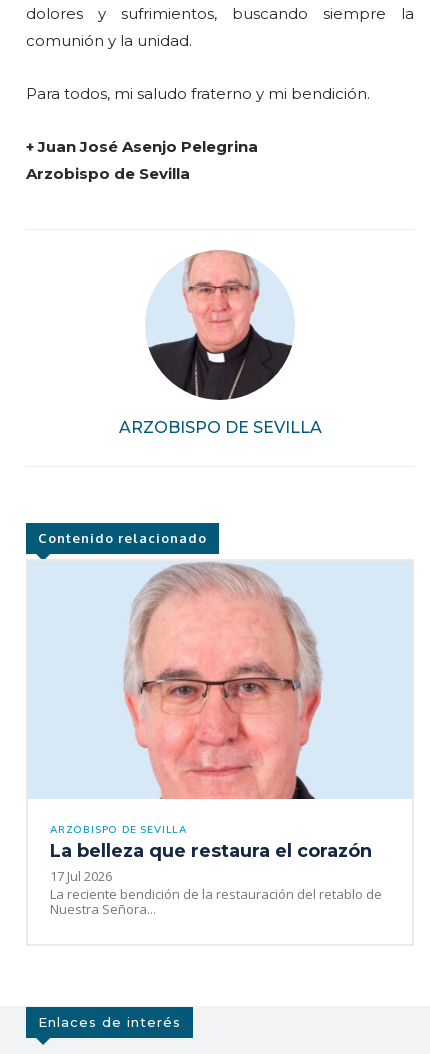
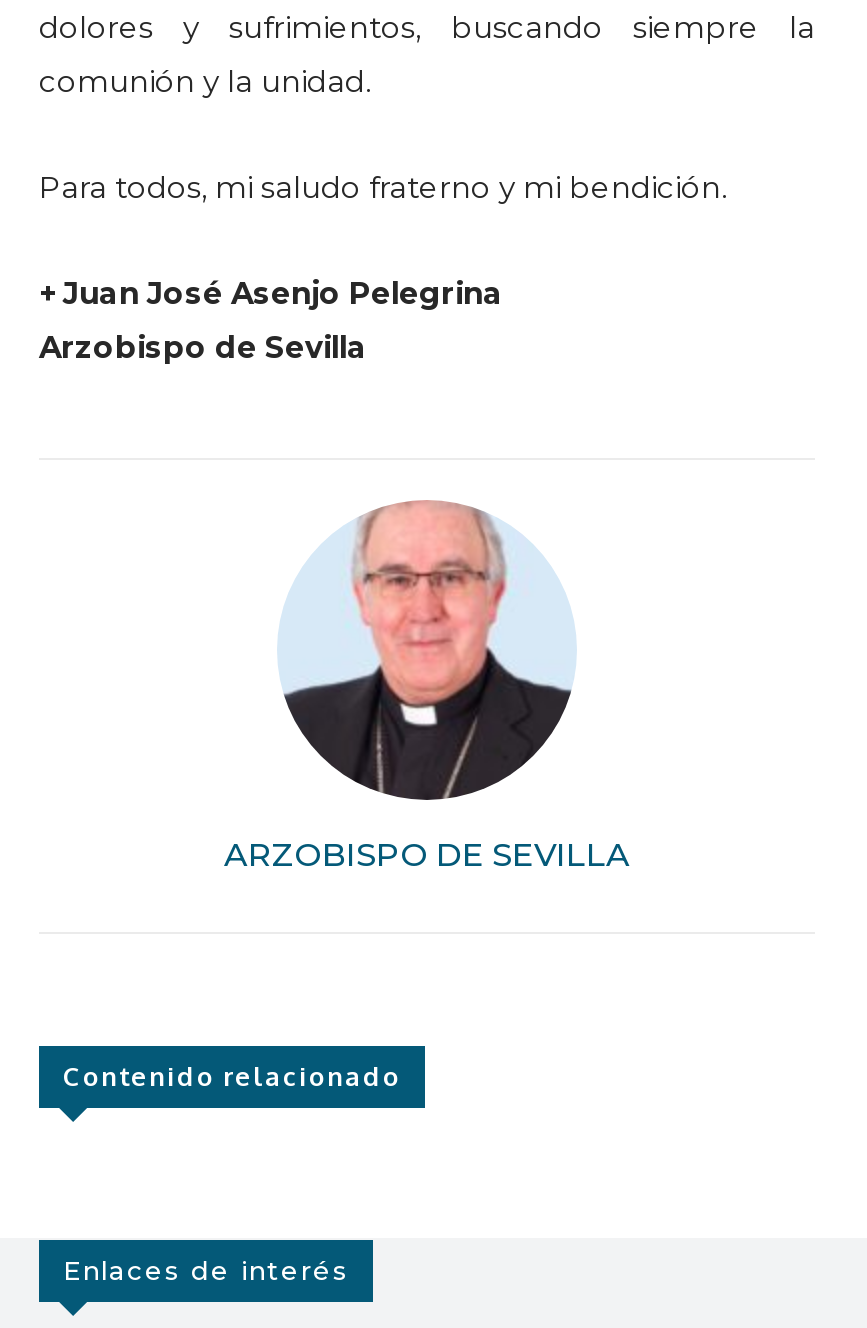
[28,560,412,918] [image] | ARZOBISPO DE SEVILLA | La belleza que restaura el corazón | 17 Jul 2026 | La reciente bendición de la restauración del retablo de | Nuestra Señora... -> none

